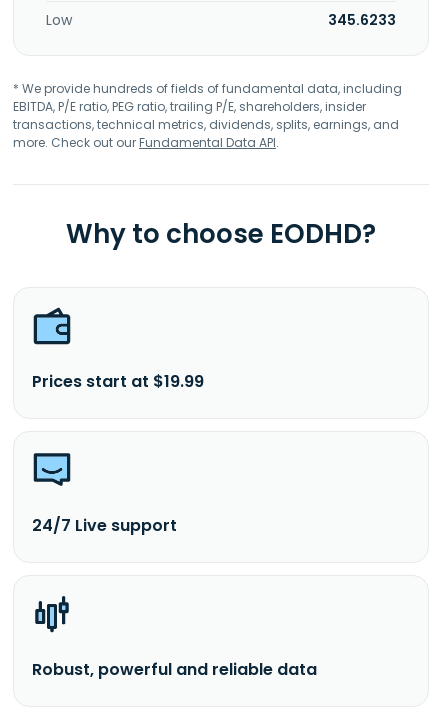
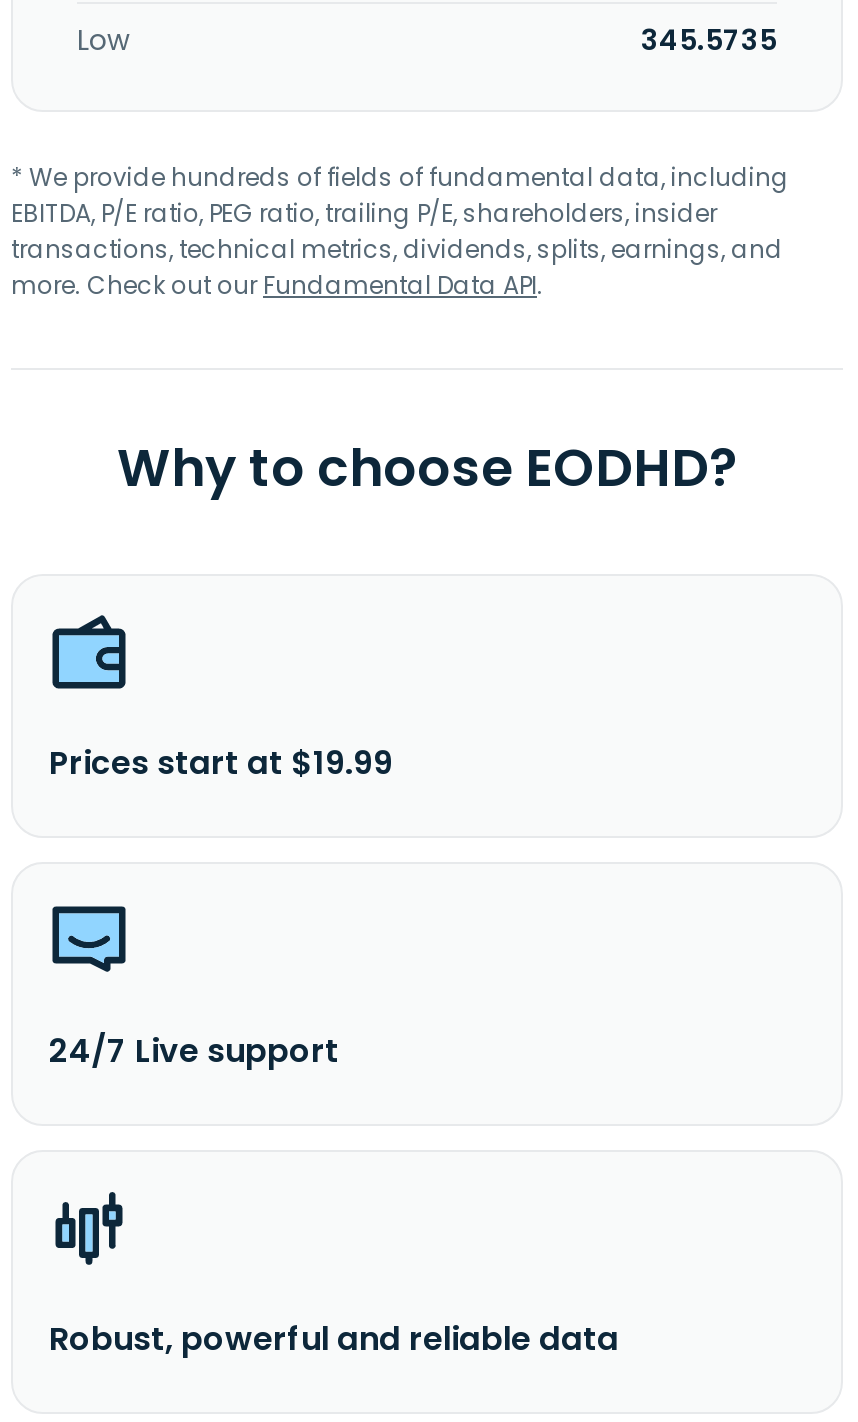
[328,10,396,30] 345.6233 -> [641,20,777,60] 345.5735

